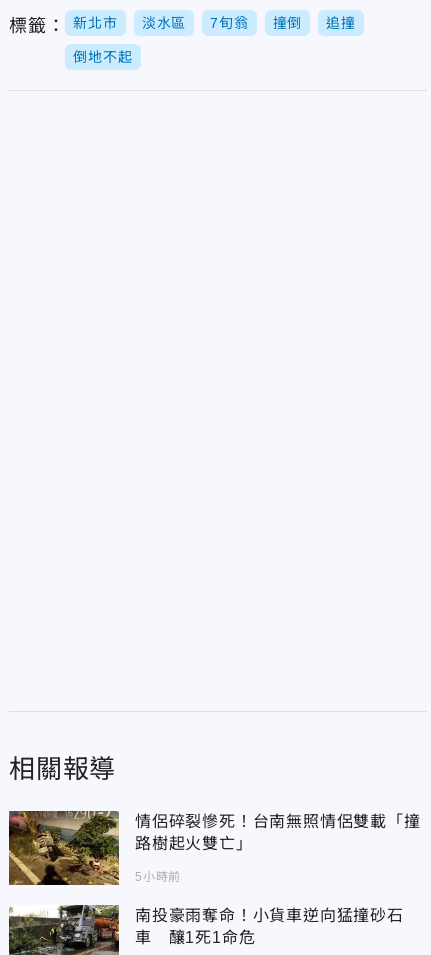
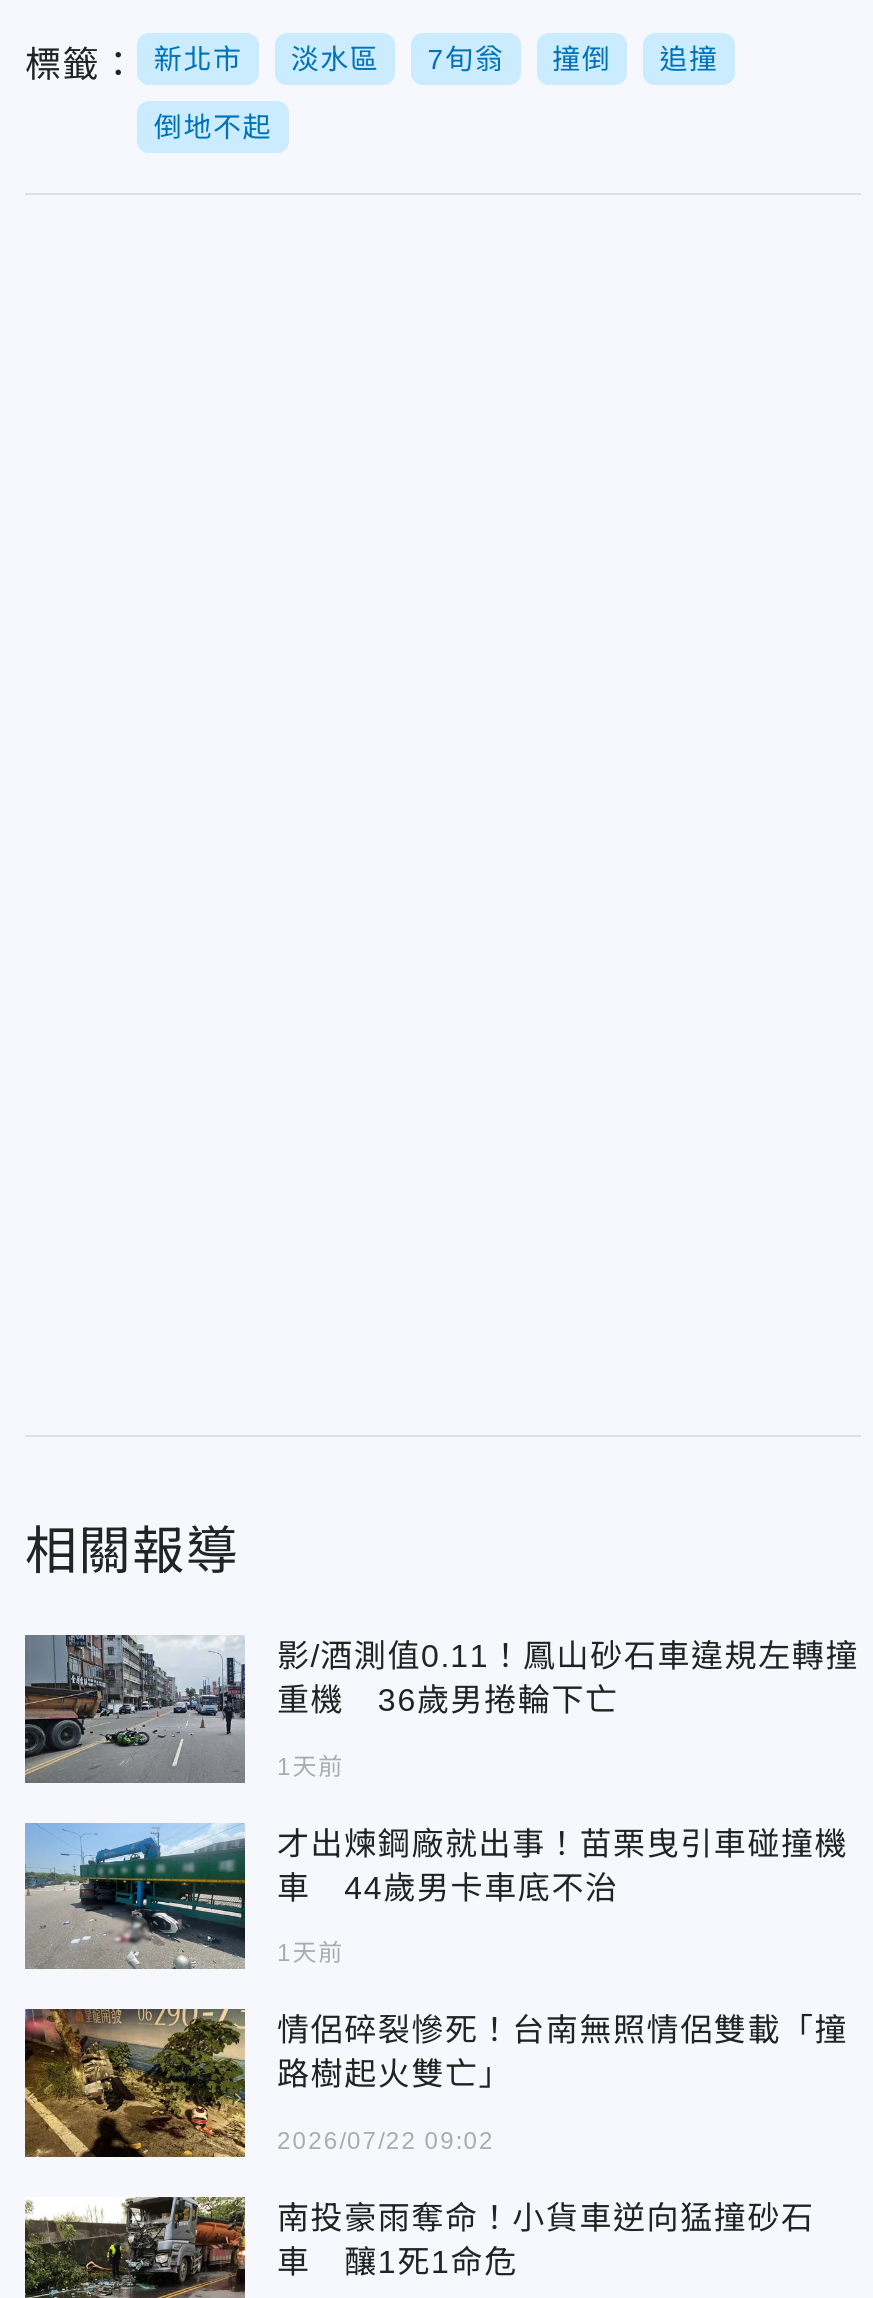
none -> [23,1633,859,1968] [image] | 影/酒測值0.11！鳳山砂石車違規左轉撞 | 重機 36歲男捲輪下亡 | 1天前 | 才出煉鋼廠就出事！苗栗曳引車碰撞機 | 車 44歲男卡車底不治 | 1天前
none -> [23,1823,247,1971] [image]
[135,870,181,884] 5小時前 -> [277,2127,495,2155] 2026/07/22 09:02

